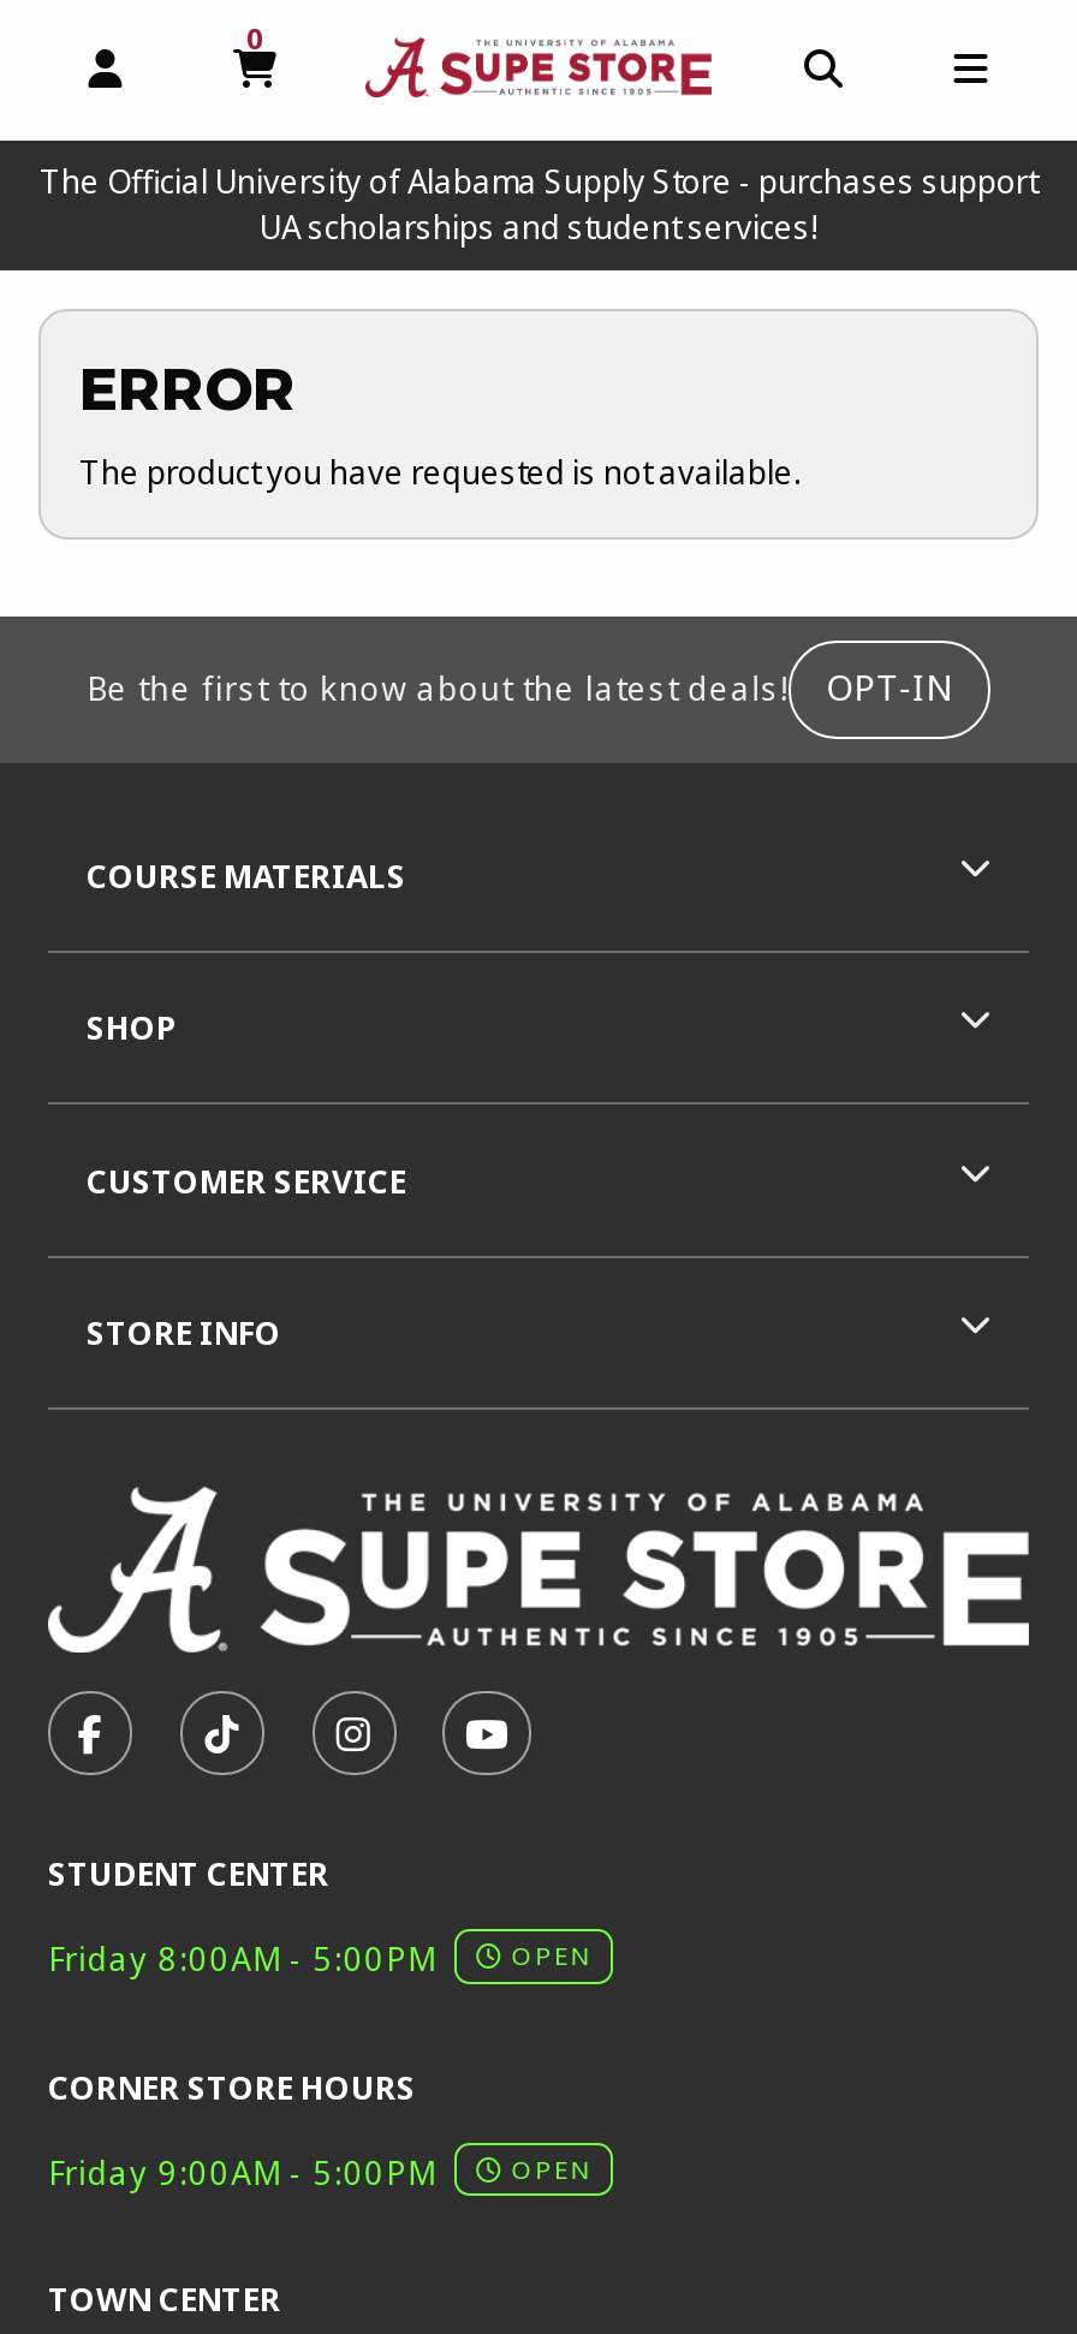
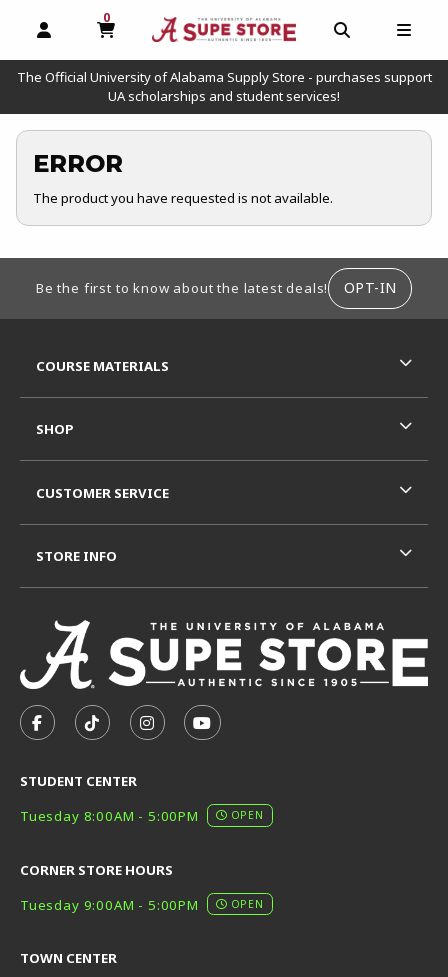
[48,1937,592,1980] Friday 8:00AM - 5:00PM OPEN -> [20,807,264,825] Tuesday 8:00AM - 5:00PM OPEN
[48,2150,592,2194] Friday 9:00AM - 5:00PM OPEN -> [20,896,264,914] Tuesday 9:00AM - 5:00PM OPEN

